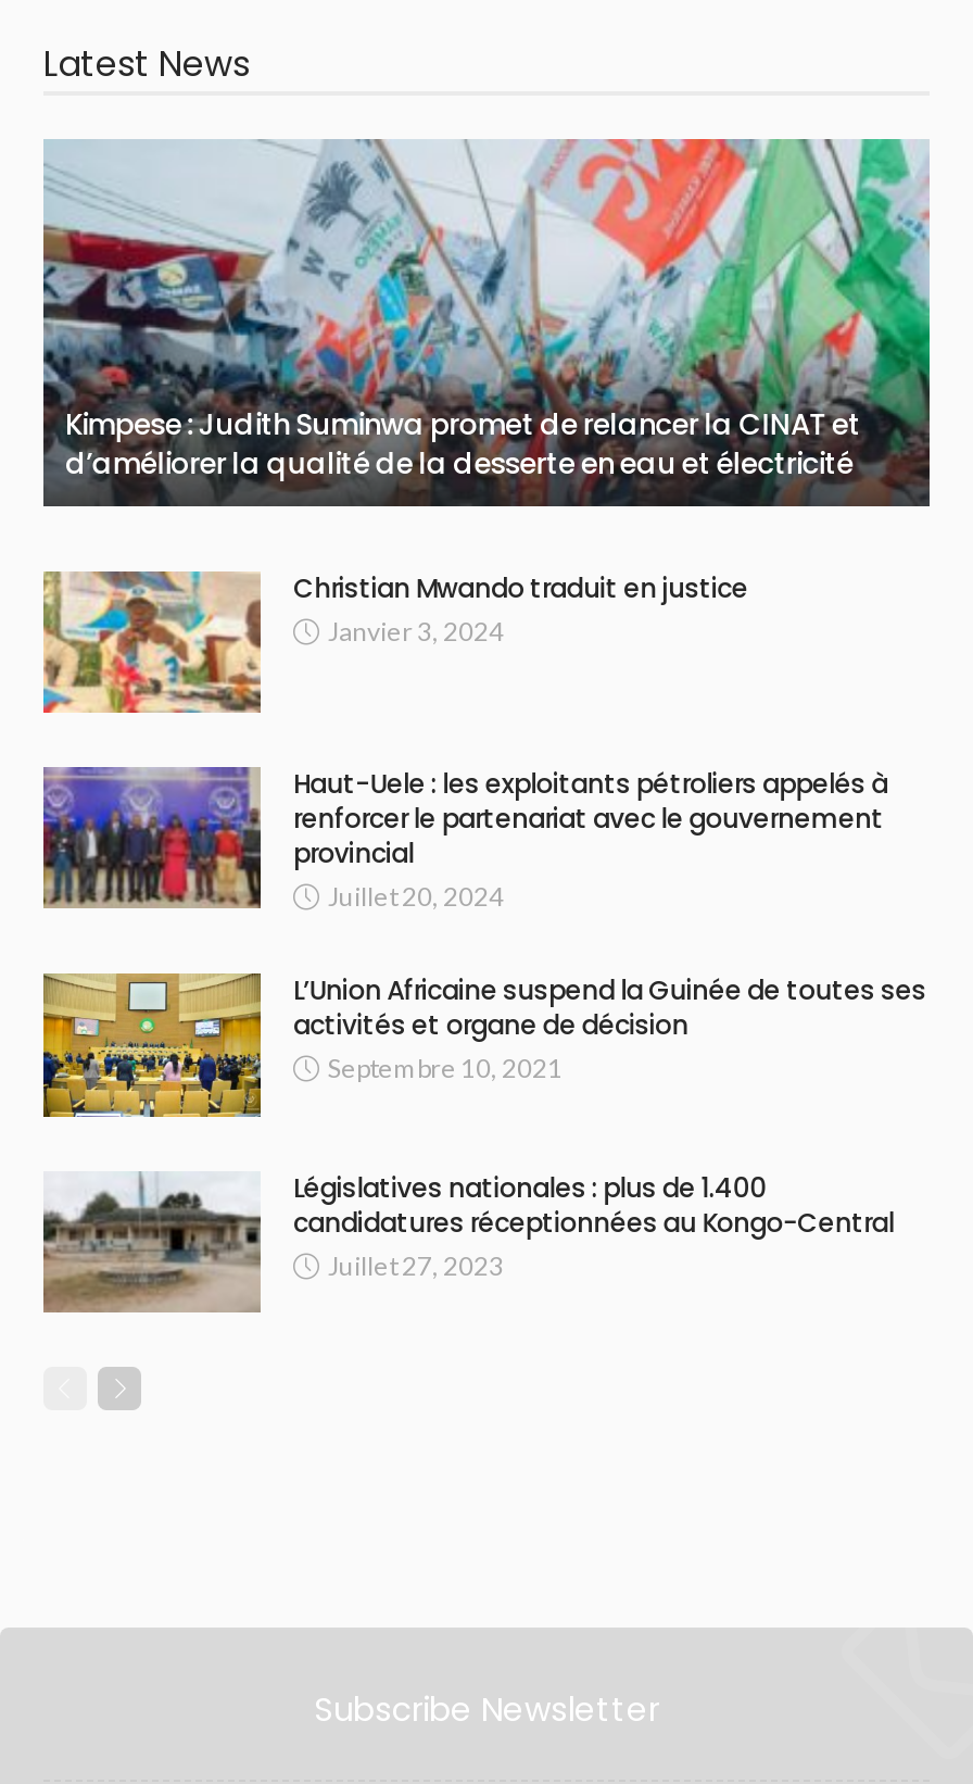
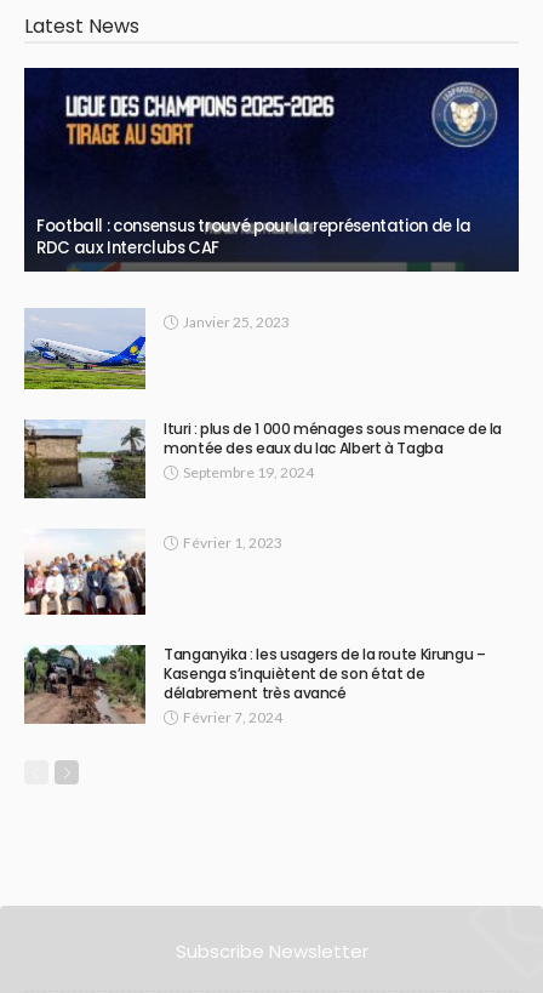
[41,137,932,506] [image] | Kimpese : Judith Suminwa promet de relancer la CINAT et | d’améliorer la qualité de la desserte en eau et électricité -> [23,67,520,272] [image] | Football : consensus trouvé pour la représentation de la | RDC aux Interclubs CAF
[41,569,748,715] [image] | Christian Mwando traduit en justice | Janvier 3, 2024 -> [23,308,290,390] [image] | Janvier 25, 2023
[41,764,888,912] [image] | Haut-Uele : les exploitants pétroliers appelés à | renforcer le partenariat avec le gouvernement | provincial | Juillet 20, 2024 -> [23,418,502,500] [image] | Ituri : plus de 1 000 ménages sous menace de la | montée des eaux du lac Albert à Tagba | Septembre 19, 2024
[41,971,926,1119] [image] | L’Union Africaine suspend la Guinée de toutes ses | activités et organe de décision | Septembre 10, 2021 -> [23,530,282,616] [image] | Février 1, 2023
[43,1170,894,1315] [image] | Législatives nationales : plus de 1.400 | candidatures réceptionnées au Kongo-Central | Juillet 27, 2023 -> [24,644,485,727] [image] | Tanganyika : les usagers de la route Kirungu – | Kasenga s’inquiètent de son état de | délabrement très avancé | Février 7, 2024

